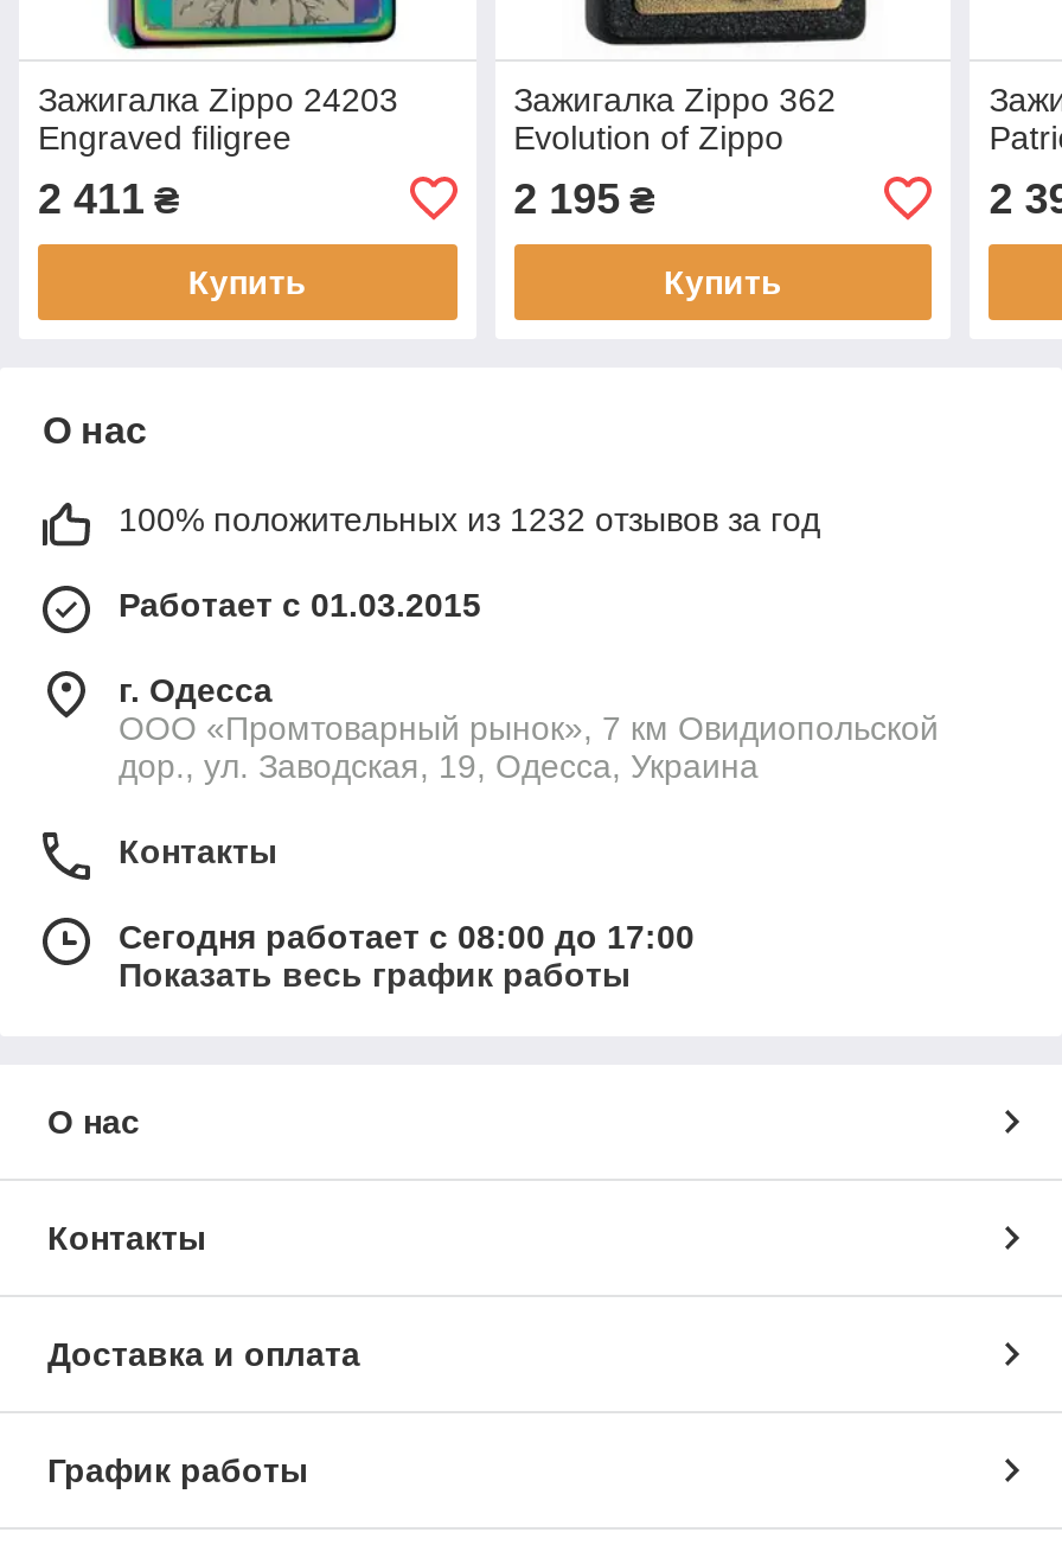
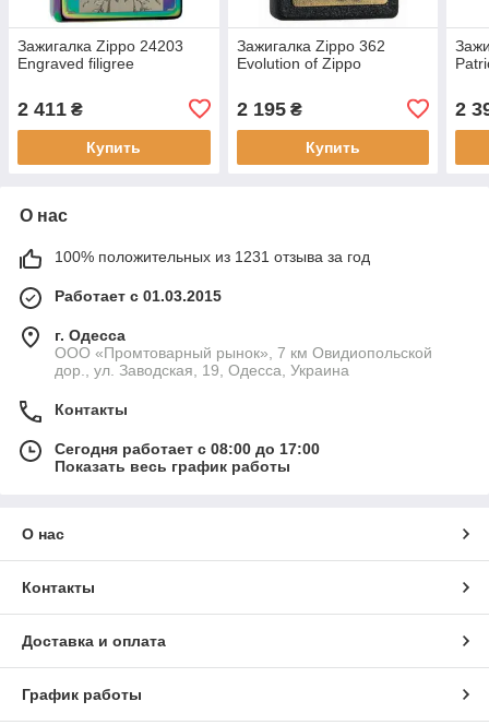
[119,500,820,538] 100% положительных из 1232 отзывов за год -> [55,248,370,265] 100% положительных из 1231 отзыва за год

